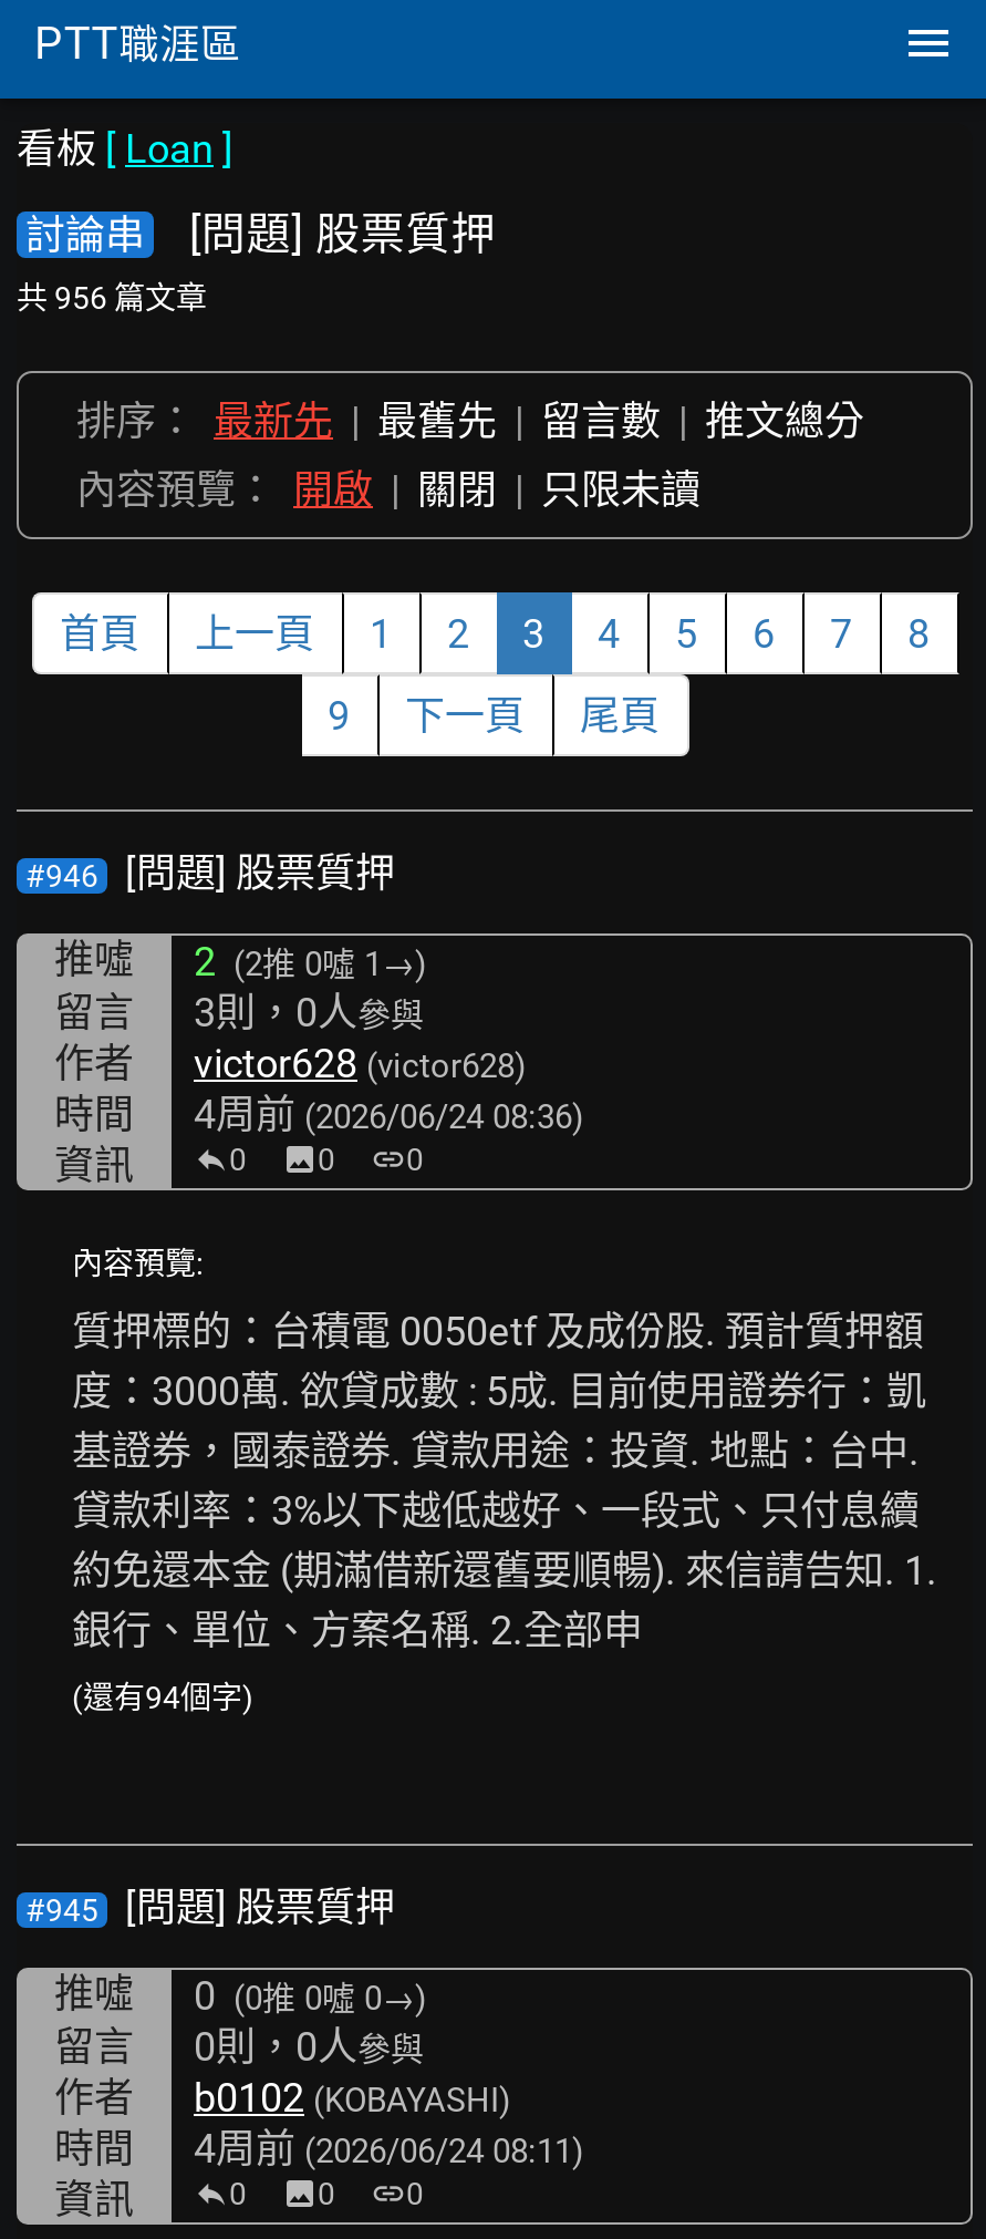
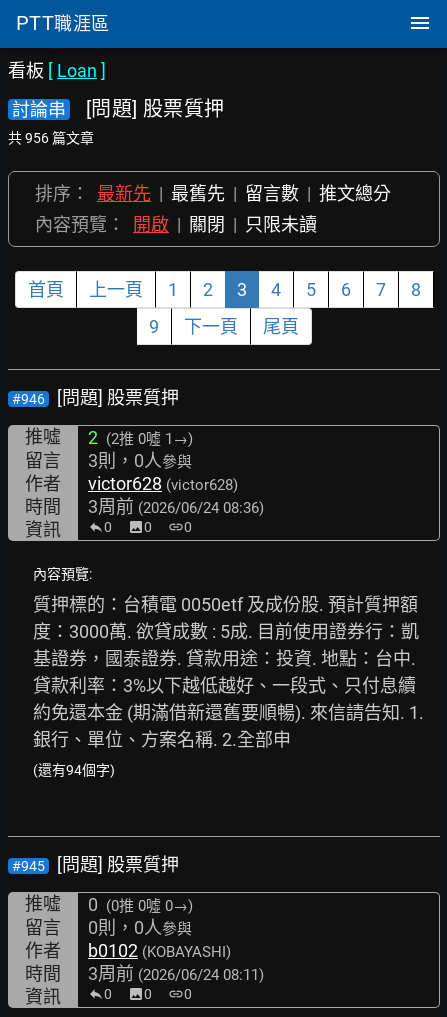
[54,1091,583,1137] 時間 4周前(2026/06/24 08:36) -> [25,496,264,517] 時間 3周前(2026/06/24 08:36)
[54,2125,583,2171] 時間 4周前(2026/06/24 08:11) -> [25,963,264,984] 時間 3周前(2026/06/24 08:11)

